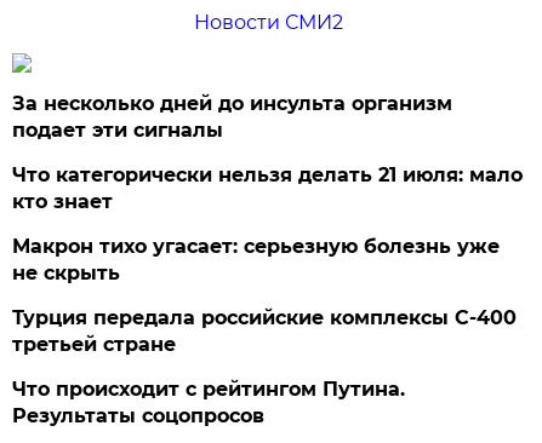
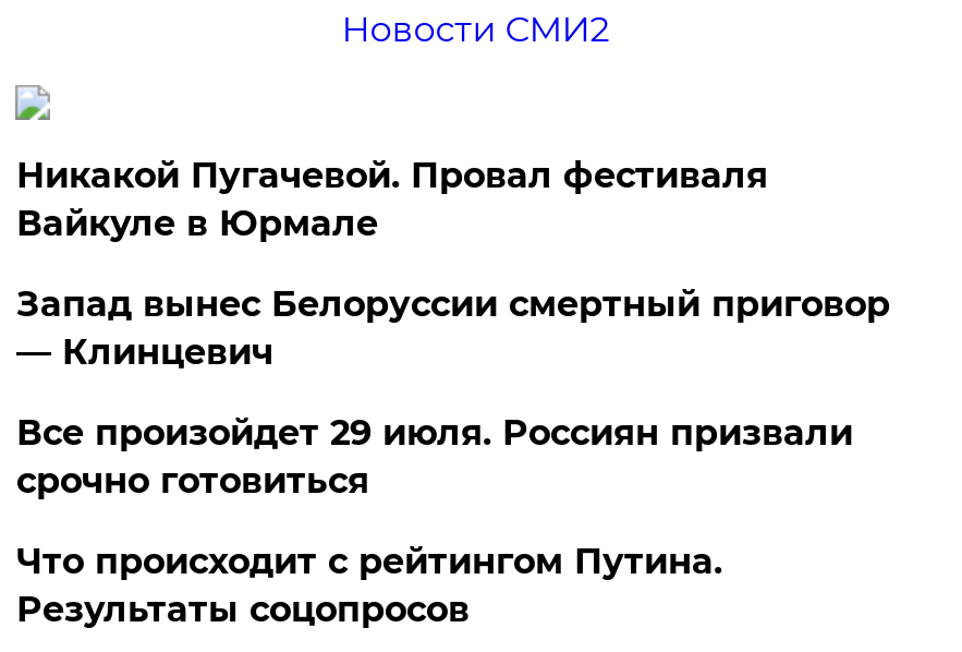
[13,92,523,356] За несколько дней до инсульта организм | подает эти сигналы | Что категорически нельзя делать 21 июля: мало | кто знает | Макрон тихо угасает: серьезную болезнь уже | не скрыть | Турция передала российские комплексы С-400 | третьей стране -> [16,156,890,503] Никакой Пугачевой. Провал фестиваля | Вайкуле в Юрмале | Запад вынес Белоруссии смертный приговор | — Клинцевич | Все произойдет 29 июля. Россиян призвали | срочно готовиться

